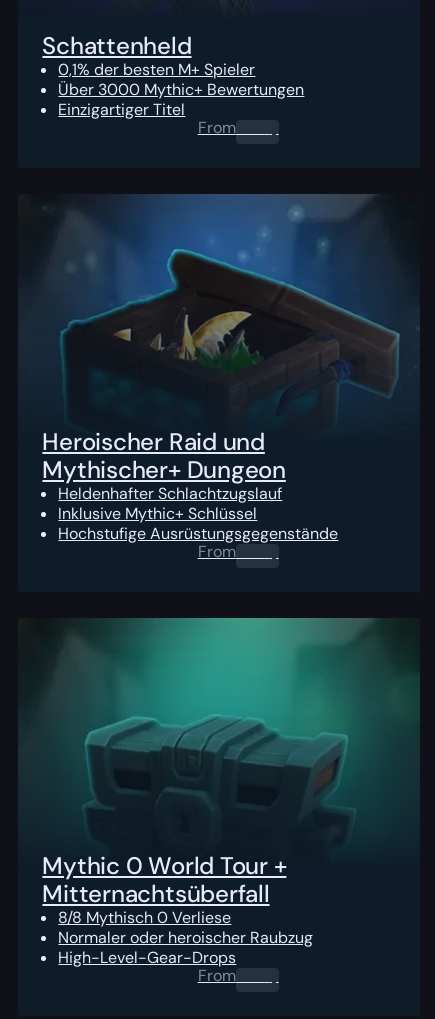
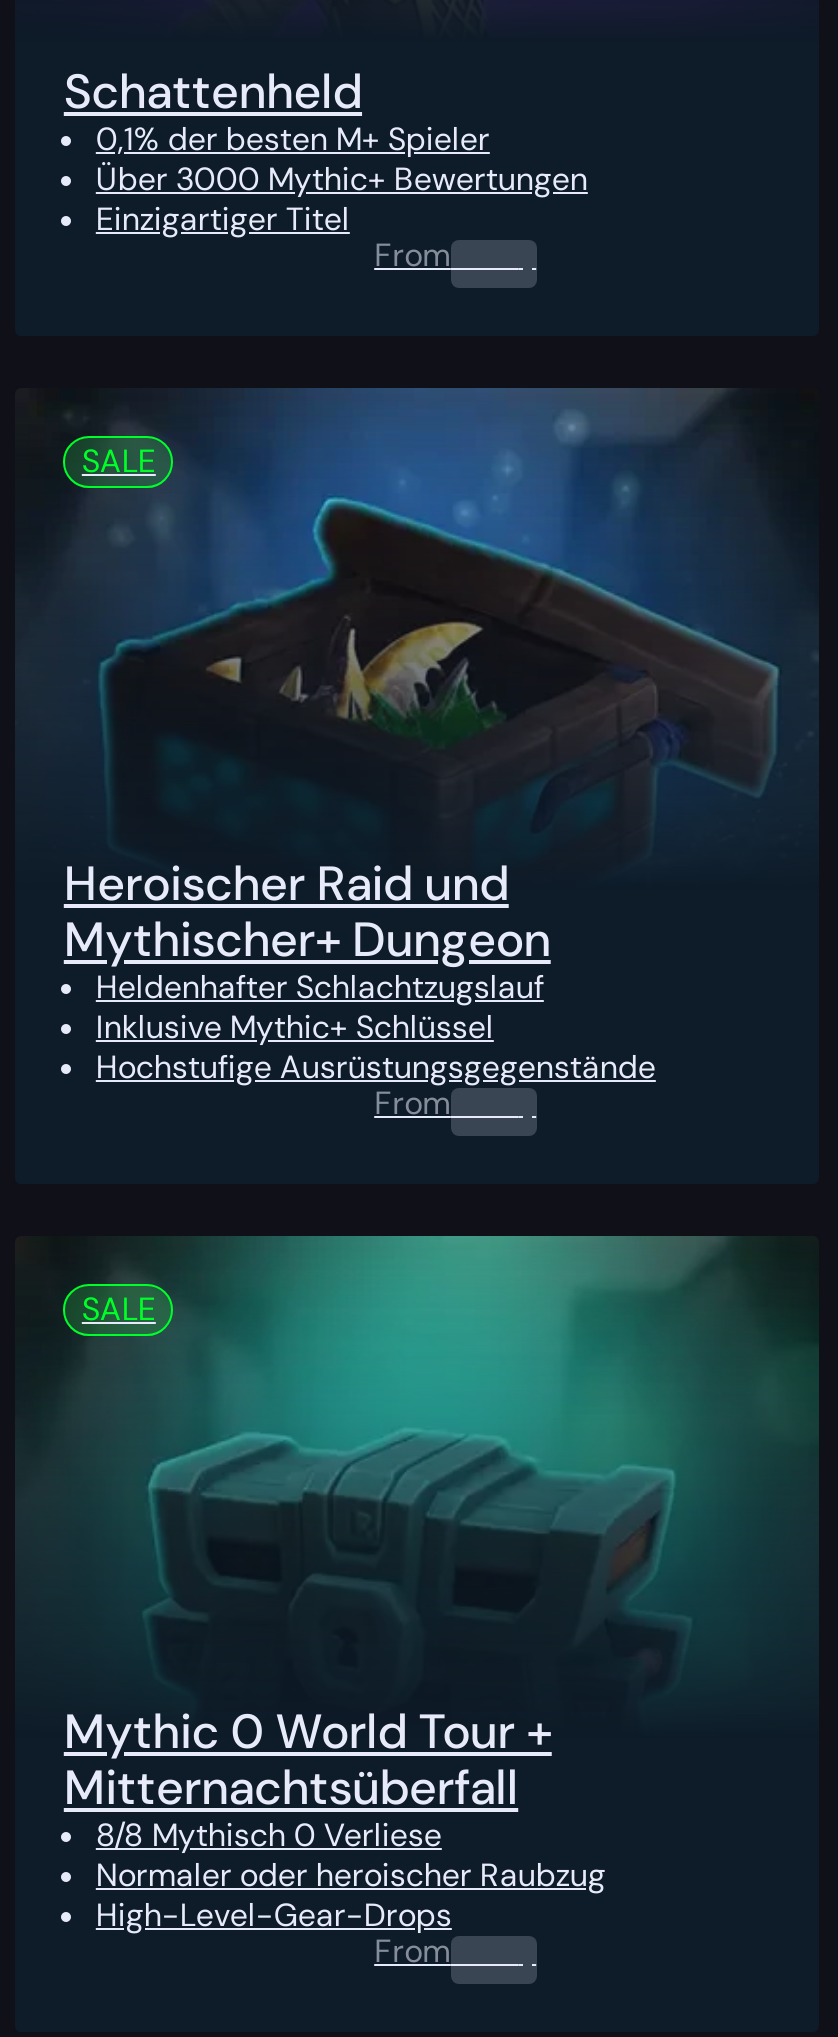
none -> [82,440,156,482] SALE
none -> [82,1288,156,1330] SALE

